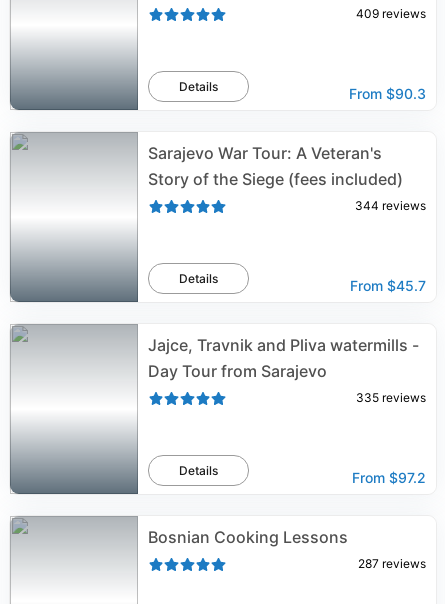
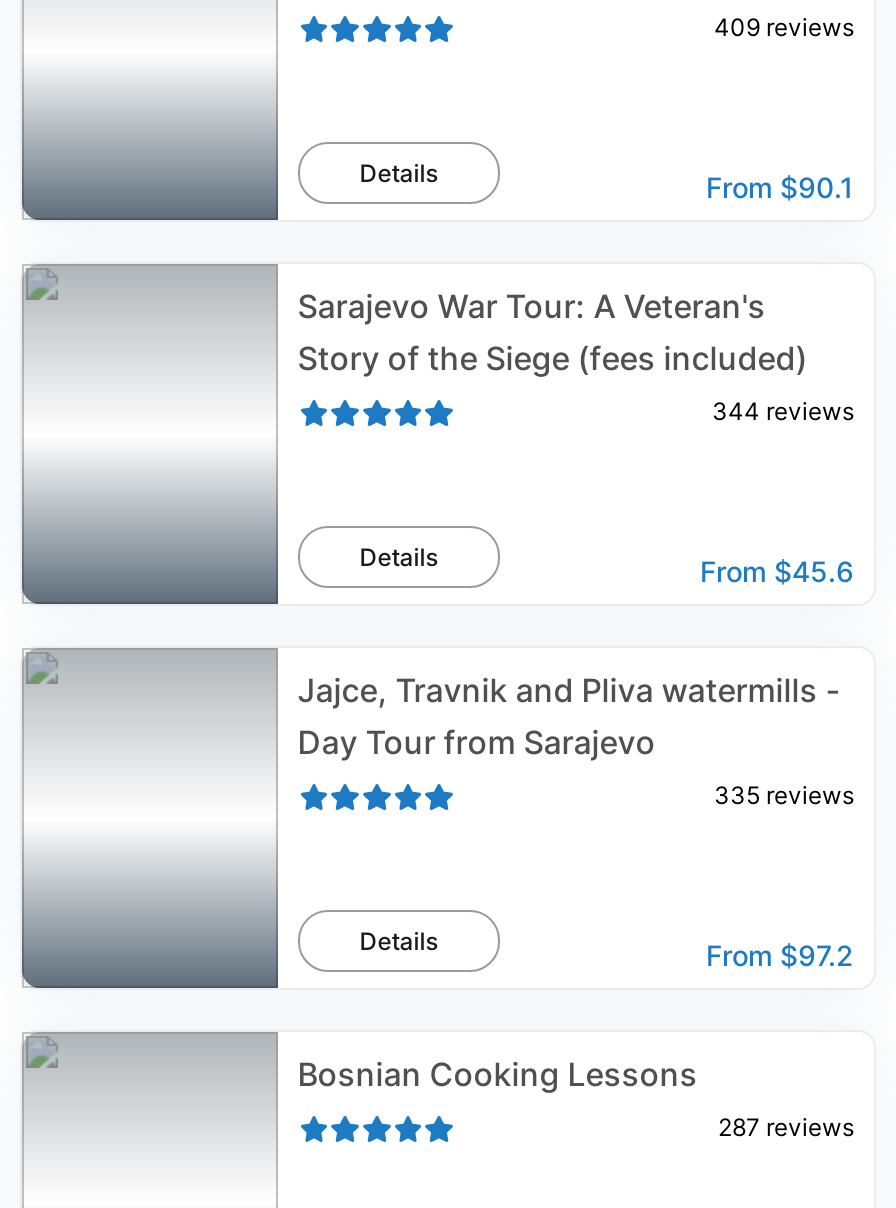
[349,85,426,102] From $90.3 -> [706,170,854,204] From $90.1
[350,277,426,294] From $45.7 -> [700,554,854,588] From $45.6

